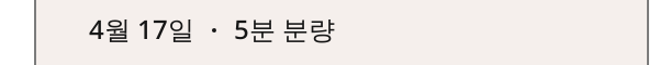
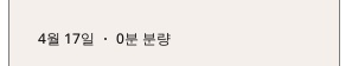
[89,11,335,48] 4월 17일 5분 분량 -> [38,28,171,48] 4월 17일 0분 분량

